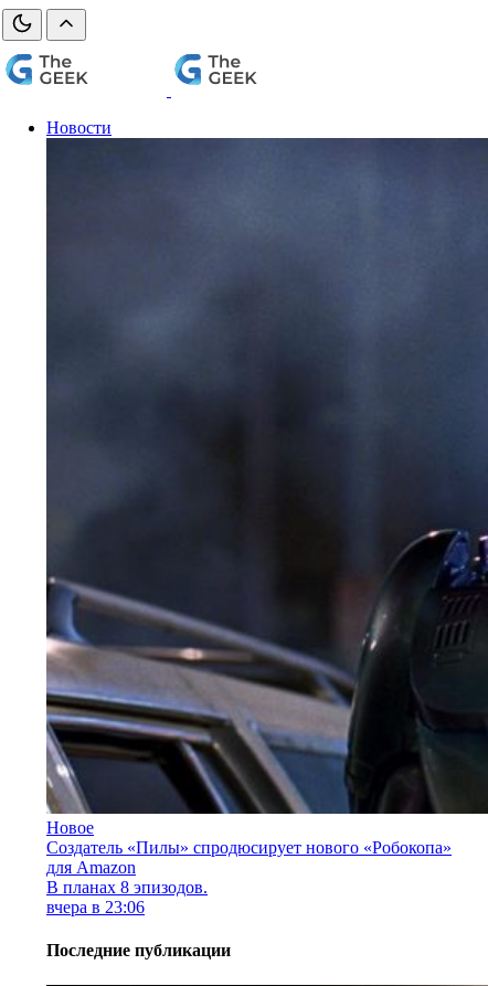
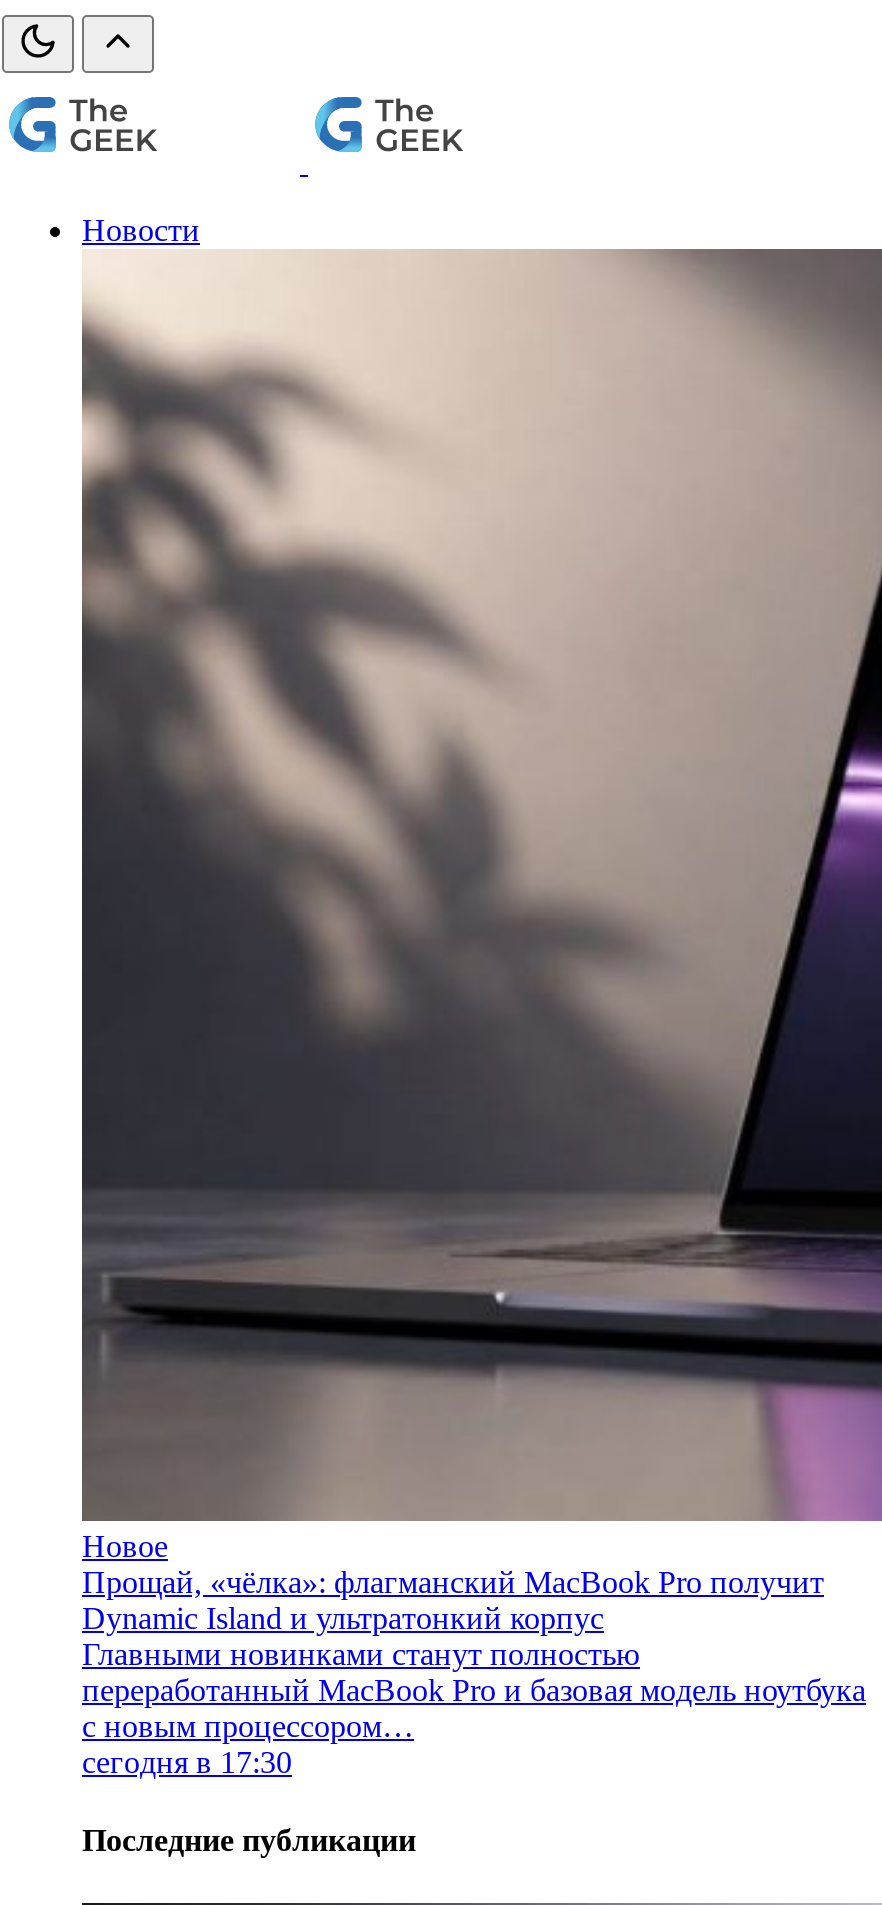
[45,137,485,916] [image] | Создатель «Пилы» спродюсирует нового «Робокопа» | для Amazon | В планах 8 эпизодов. | вчера в 23:06 -> [82,249,876,1779] [image] | Прощай, «чёлка»: флагманский MacBook Pro получит | Dynamic Island и ультратонкий корпус | Главными новинками станут полностью | переработанный MacBook Pro и базовая модель ноутбука | с новым процессором… | сегодня в 17:30

